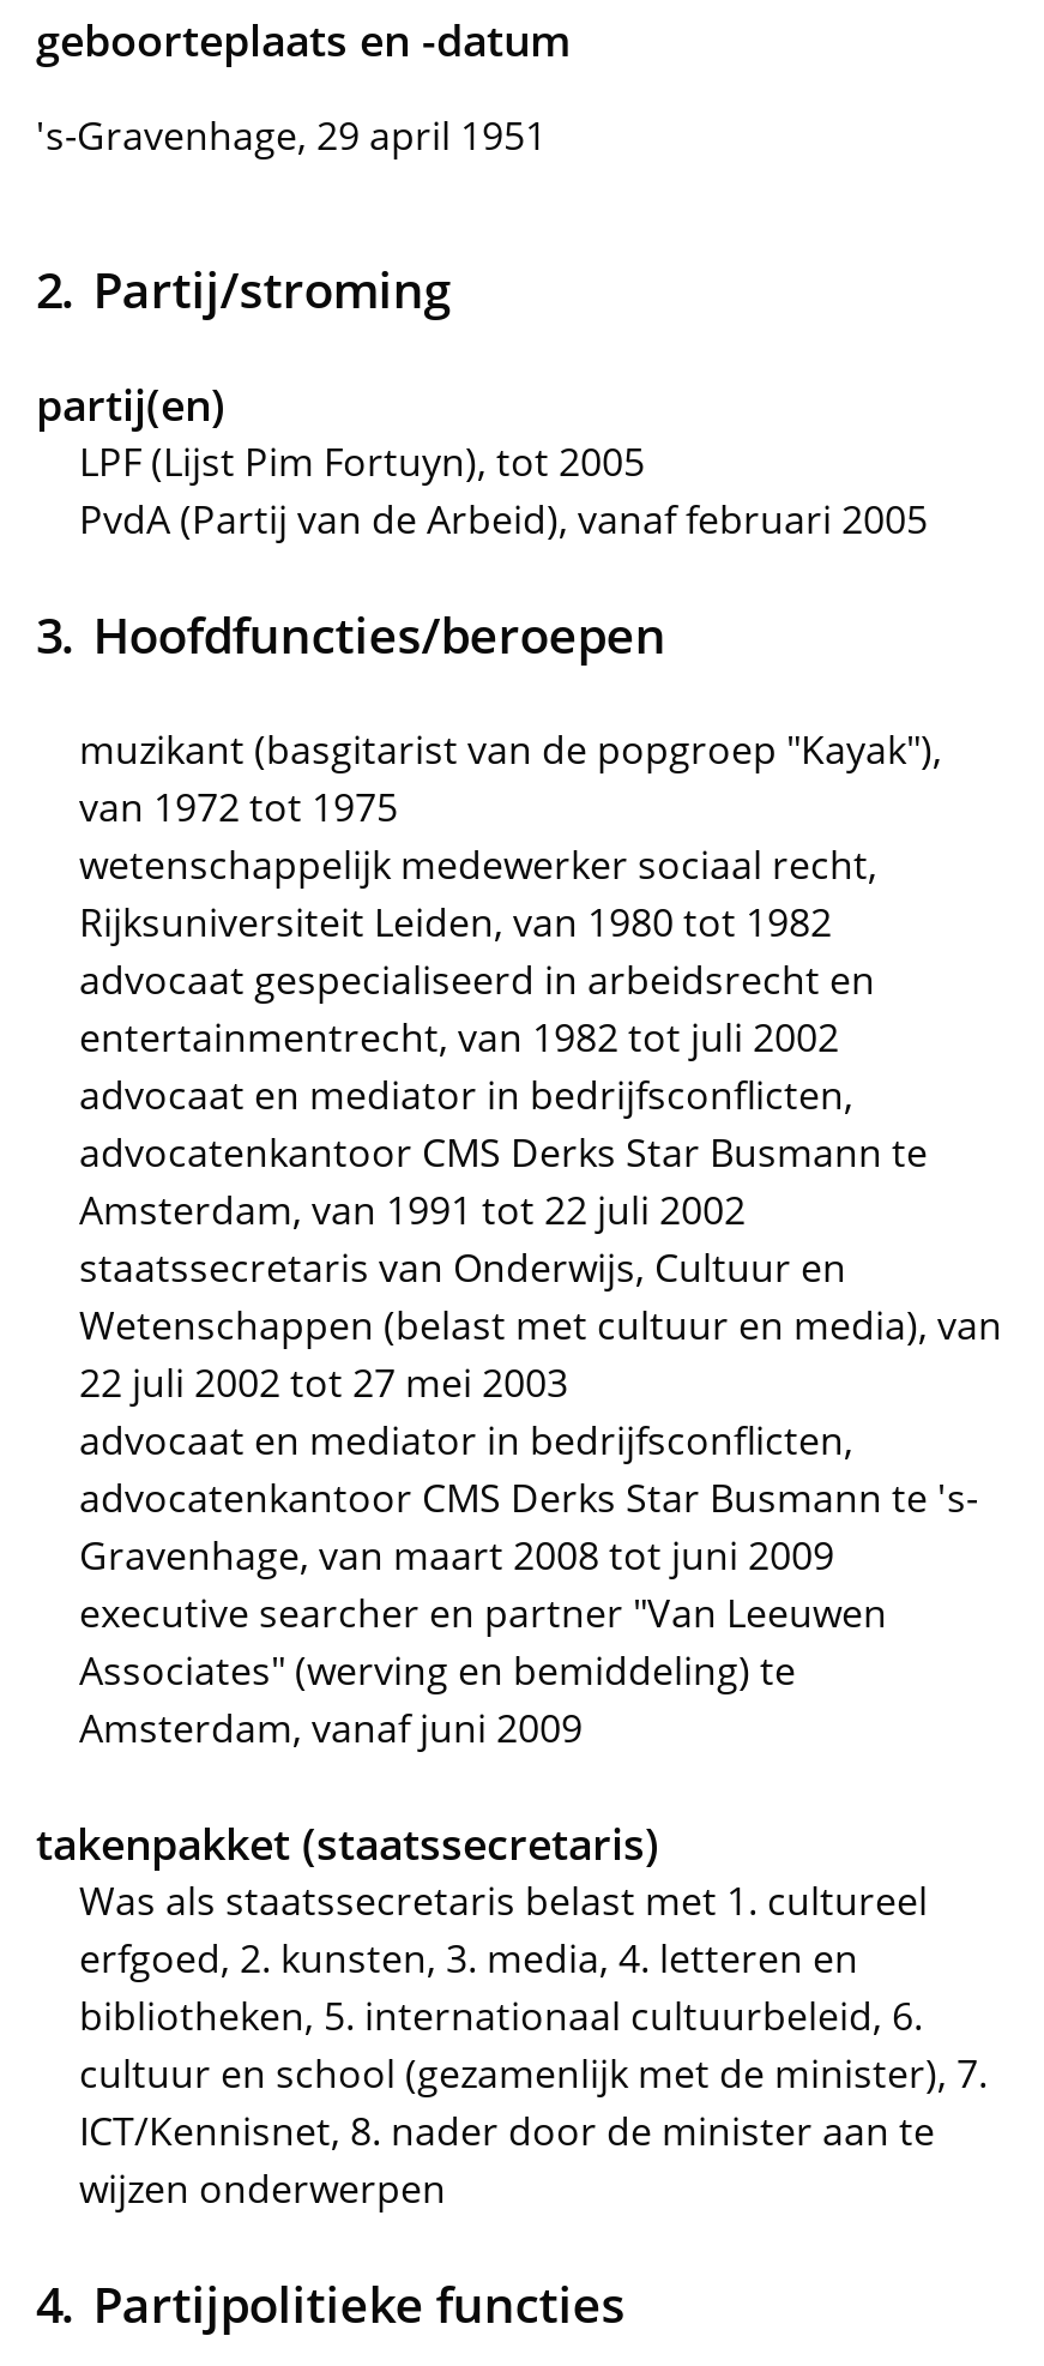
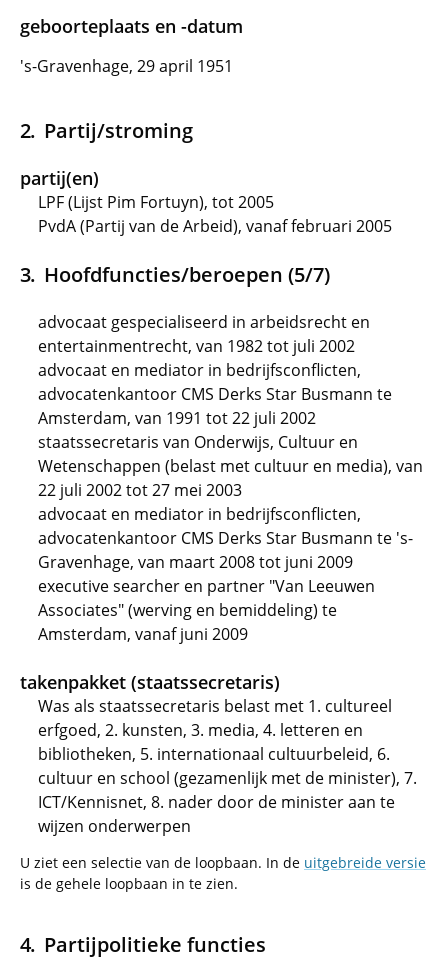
[79,601,942,949] Hoofdfuncties/beroepen | muzikant (basgitarist van de popgroep "Kayak"), | van 1972 tot 1975 | wetenschappelijk medewerker sociaal recht, | Rijksuniversiteit Leiden, van 1980 tot 1982 -> [44,260,330,288] Hoofdfuncties/beroepen (5/7)
moved [36,953,1002,2215] -> [20,311,423,837]: advocaat gespecialiseerd in arbeidsrecht en | entertainmentrecht, van 1982 tot juli 2002 | advocaat en mediator in bedrijfsconflicten, | ... | ICT/Kennisnet, 8. nader door de minister aan te | wijzen onderwerpen
none -> [20,853,426,893] U ziet een selectie van de loopbaan. In de uitgebreide versie | is de gehele loopbaan in te zien.

